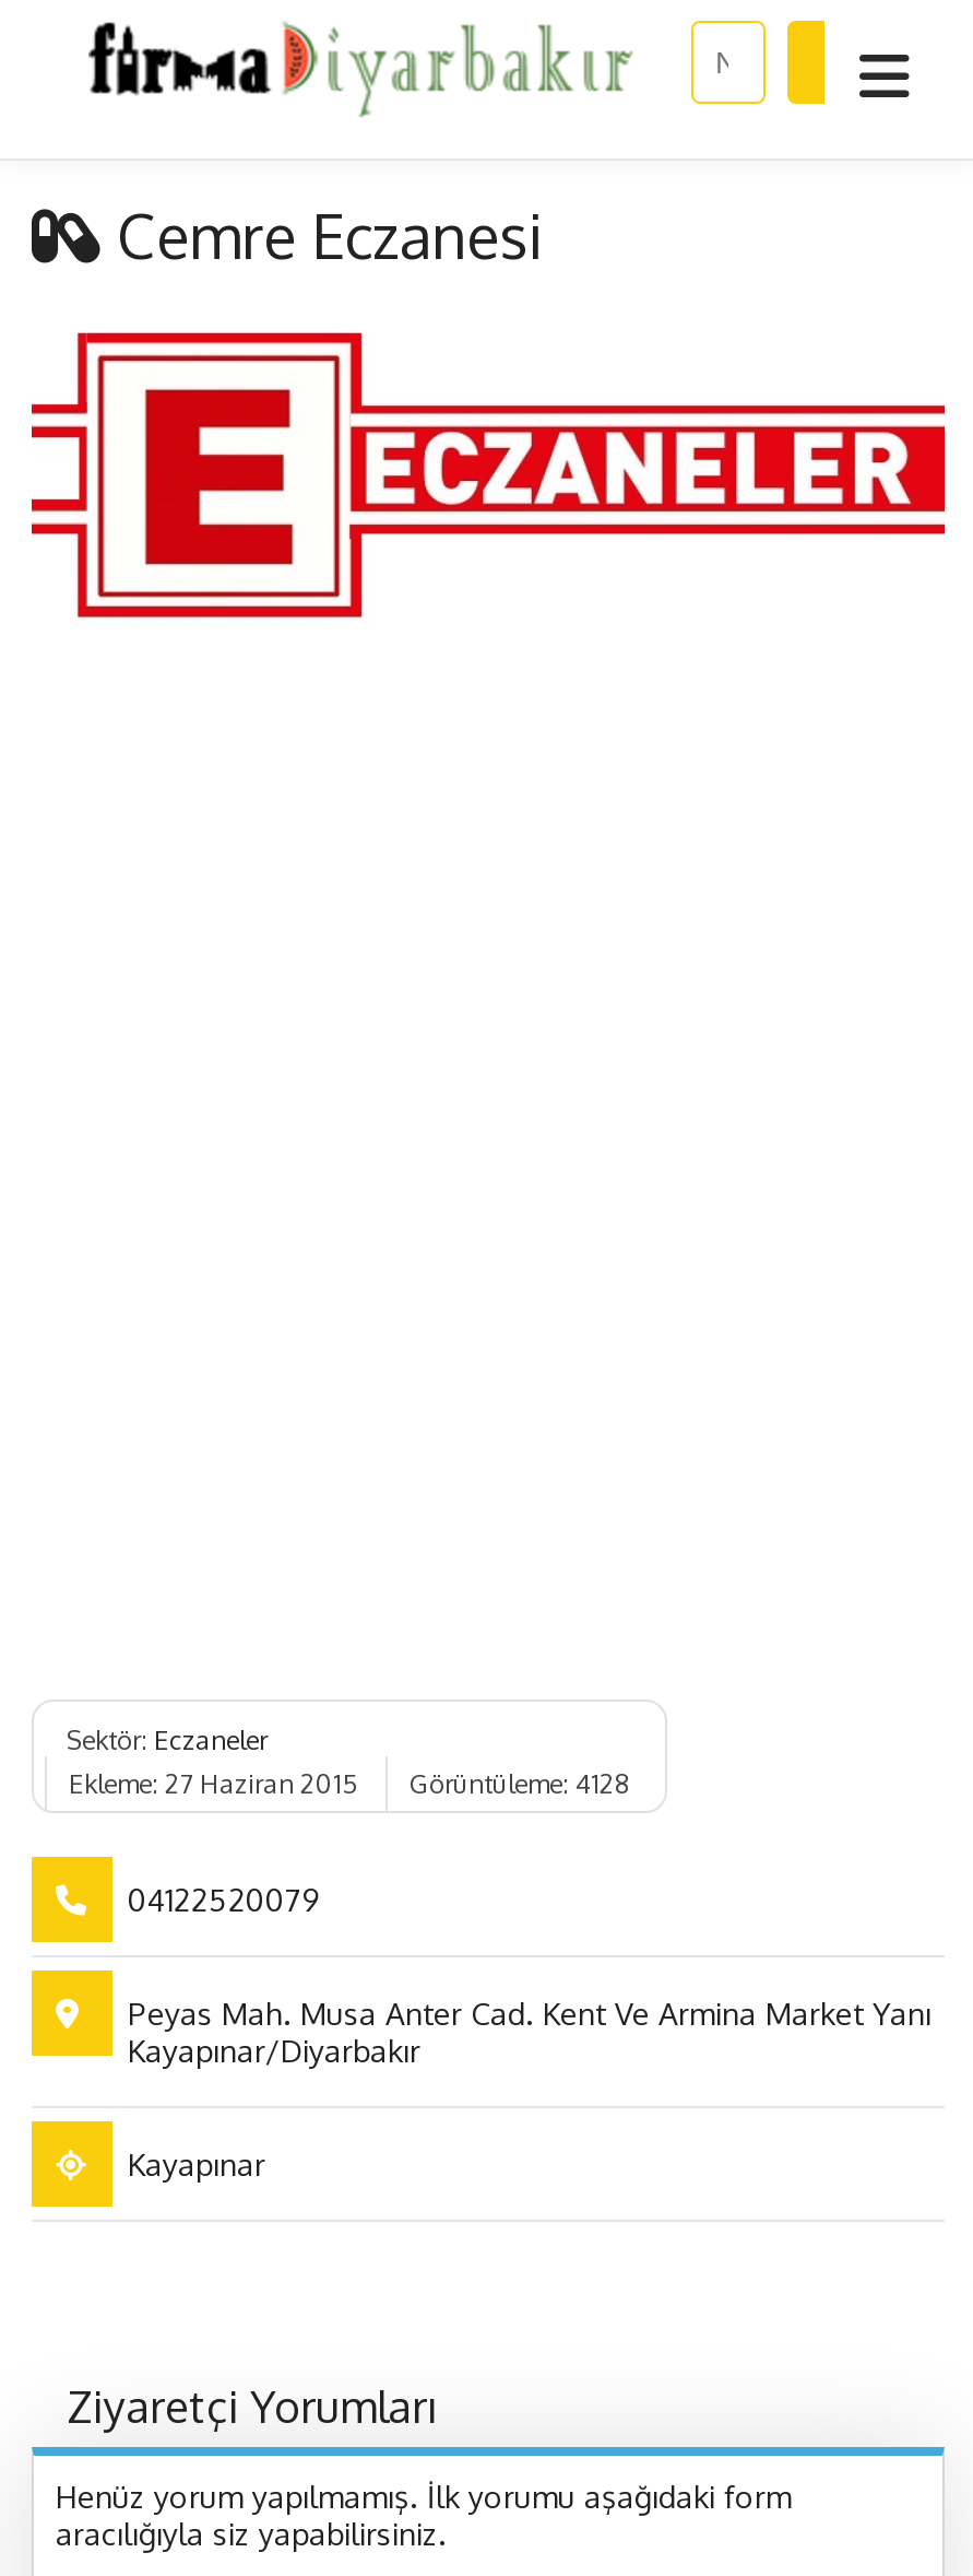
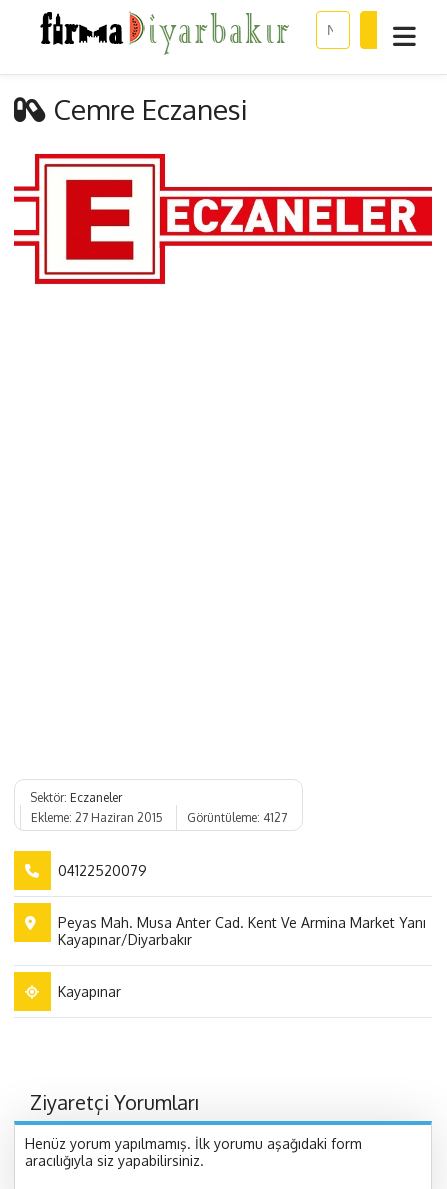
[69,1766,632,1799] Ekleme: 27 Haziran 2015 Görüntüleme: 4128 -> [31,809,287,824] Ekleme: 27 Haziran 2015 Görüntüleme: 4127

